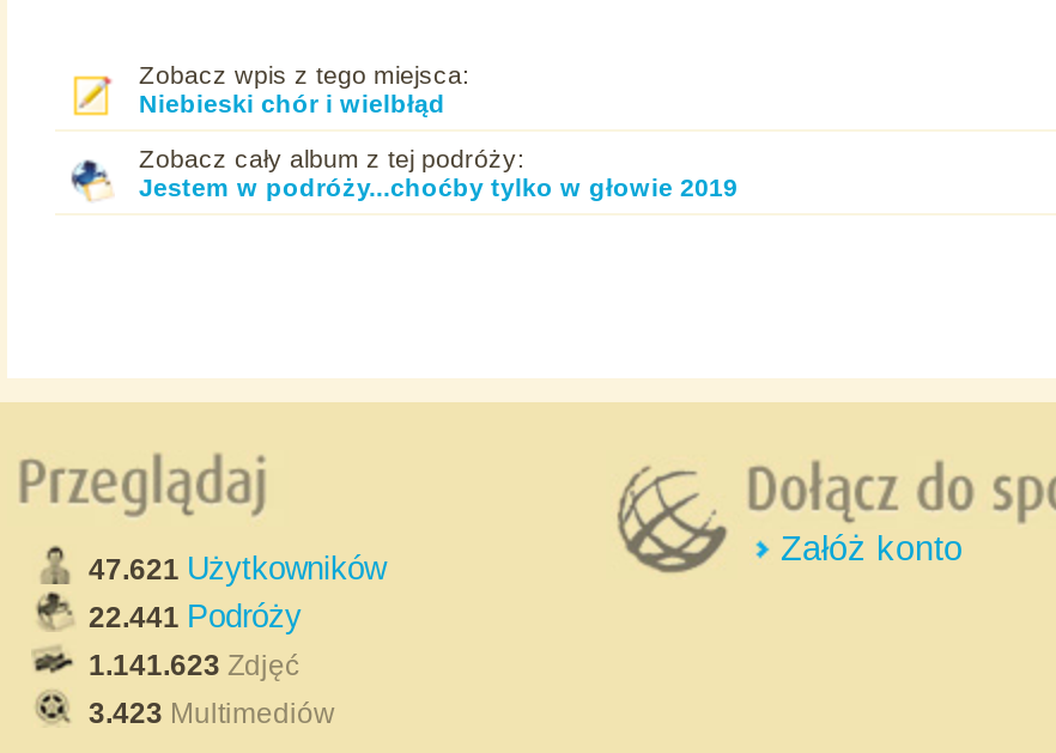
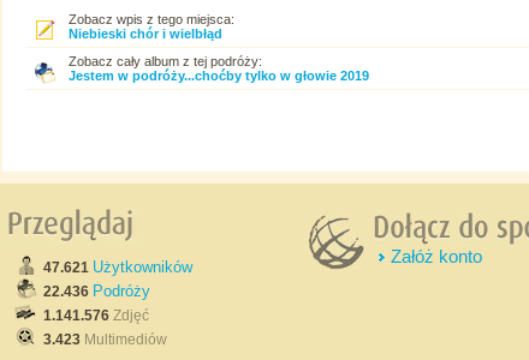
[89,599,302,634] 22.441 Podróży -> [43,282,150,300] 22.436 Podróży
[89,649,299,682] 1.141.623 Zdjęć -> [43,307,149,324] 1.141.576 Zdjęć

